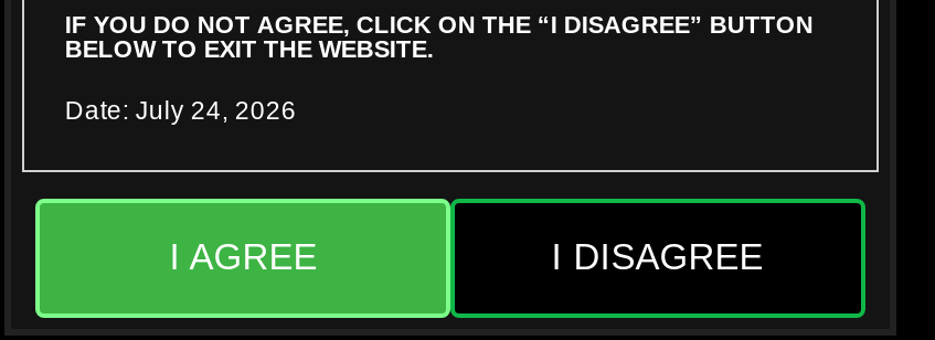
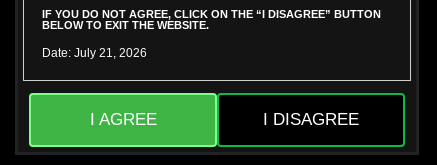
[65,96,297,125] Date: July 24, 2026 -> [42,46,147,59] Date: July 21, 2026

